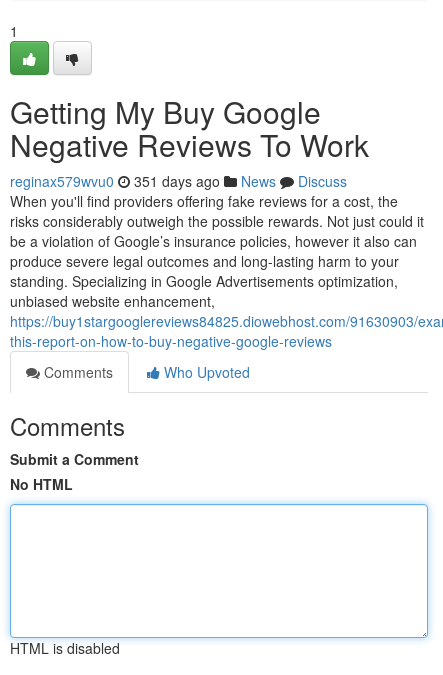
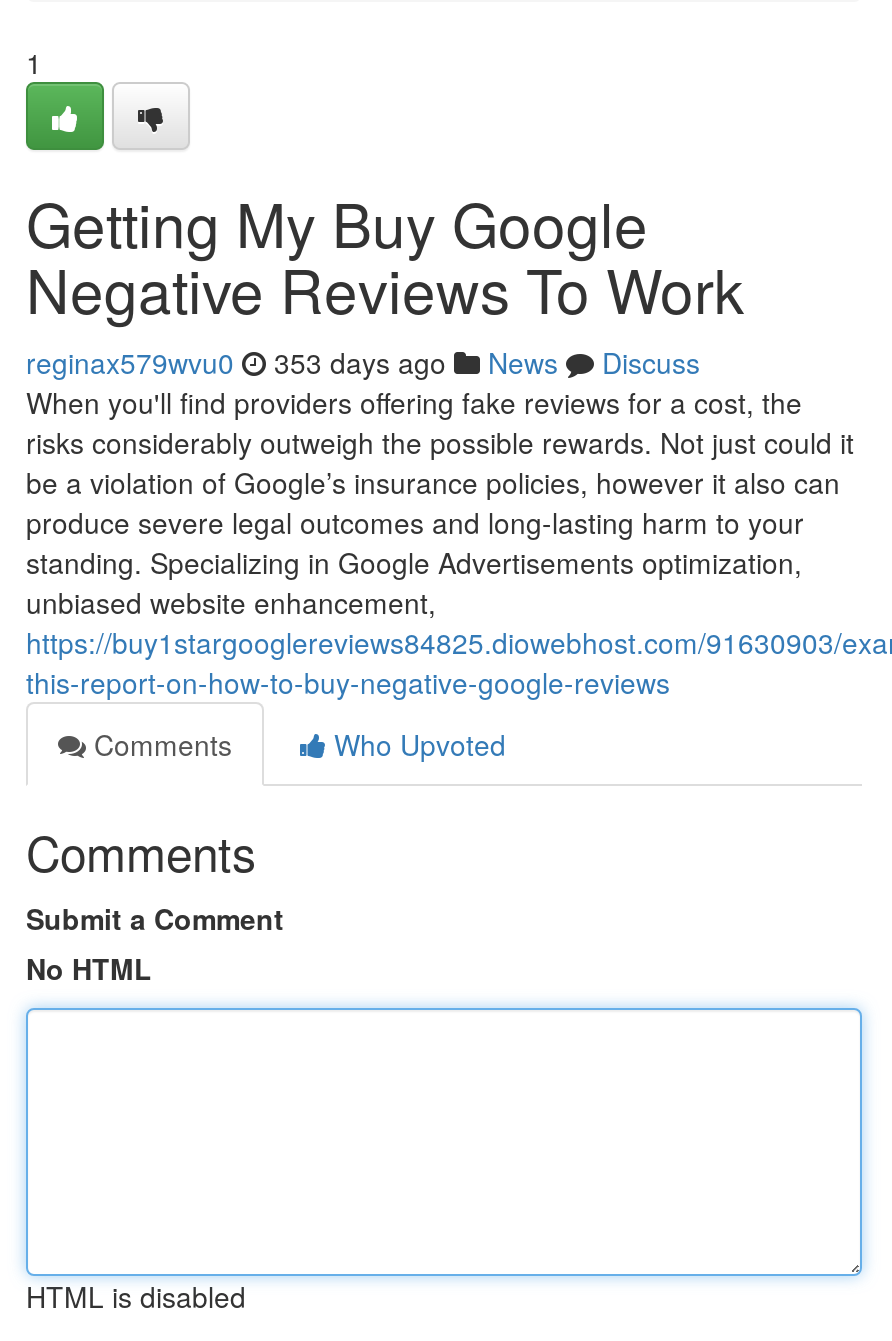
[10,171,347,191] reginax579wvu0 351 days ago News Discuss -> [26,342,700,382] reginax579wvu0 353 days ago News Discuss

